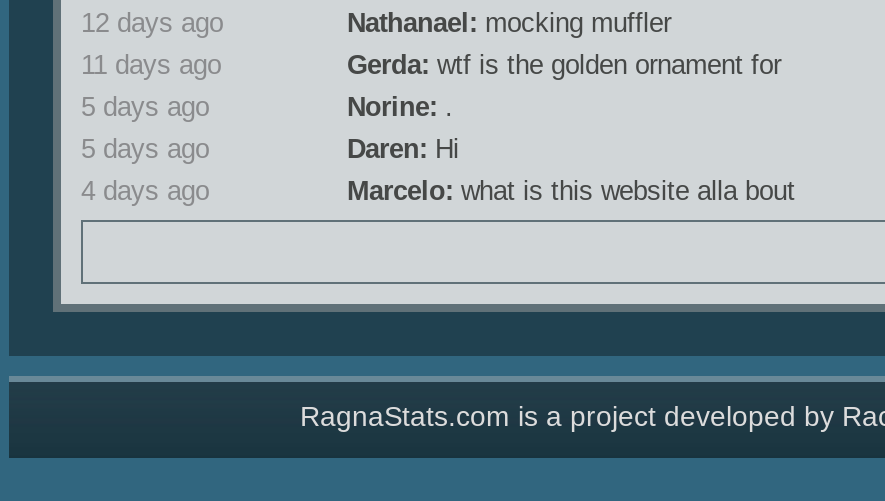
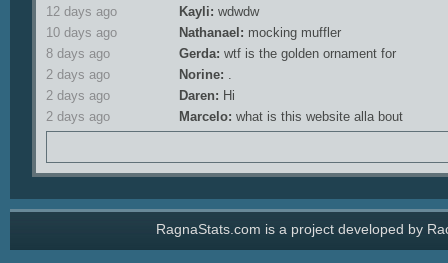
none -> [46,4,259,40] Kayli: wdwdw | 10 days ago
[81,50,221,80] 11 days ago -> [46,46,110,61] 8 days ago
[81,92,209,122] 5 days ago -> [46,67,110,82] 2 days ago
[81,134,209,164] 5 days ago -> [46,88,110,103] 2 days ago
[81,176,209,206] 4 days ago -> [46,109,110,124] 2 days ago

